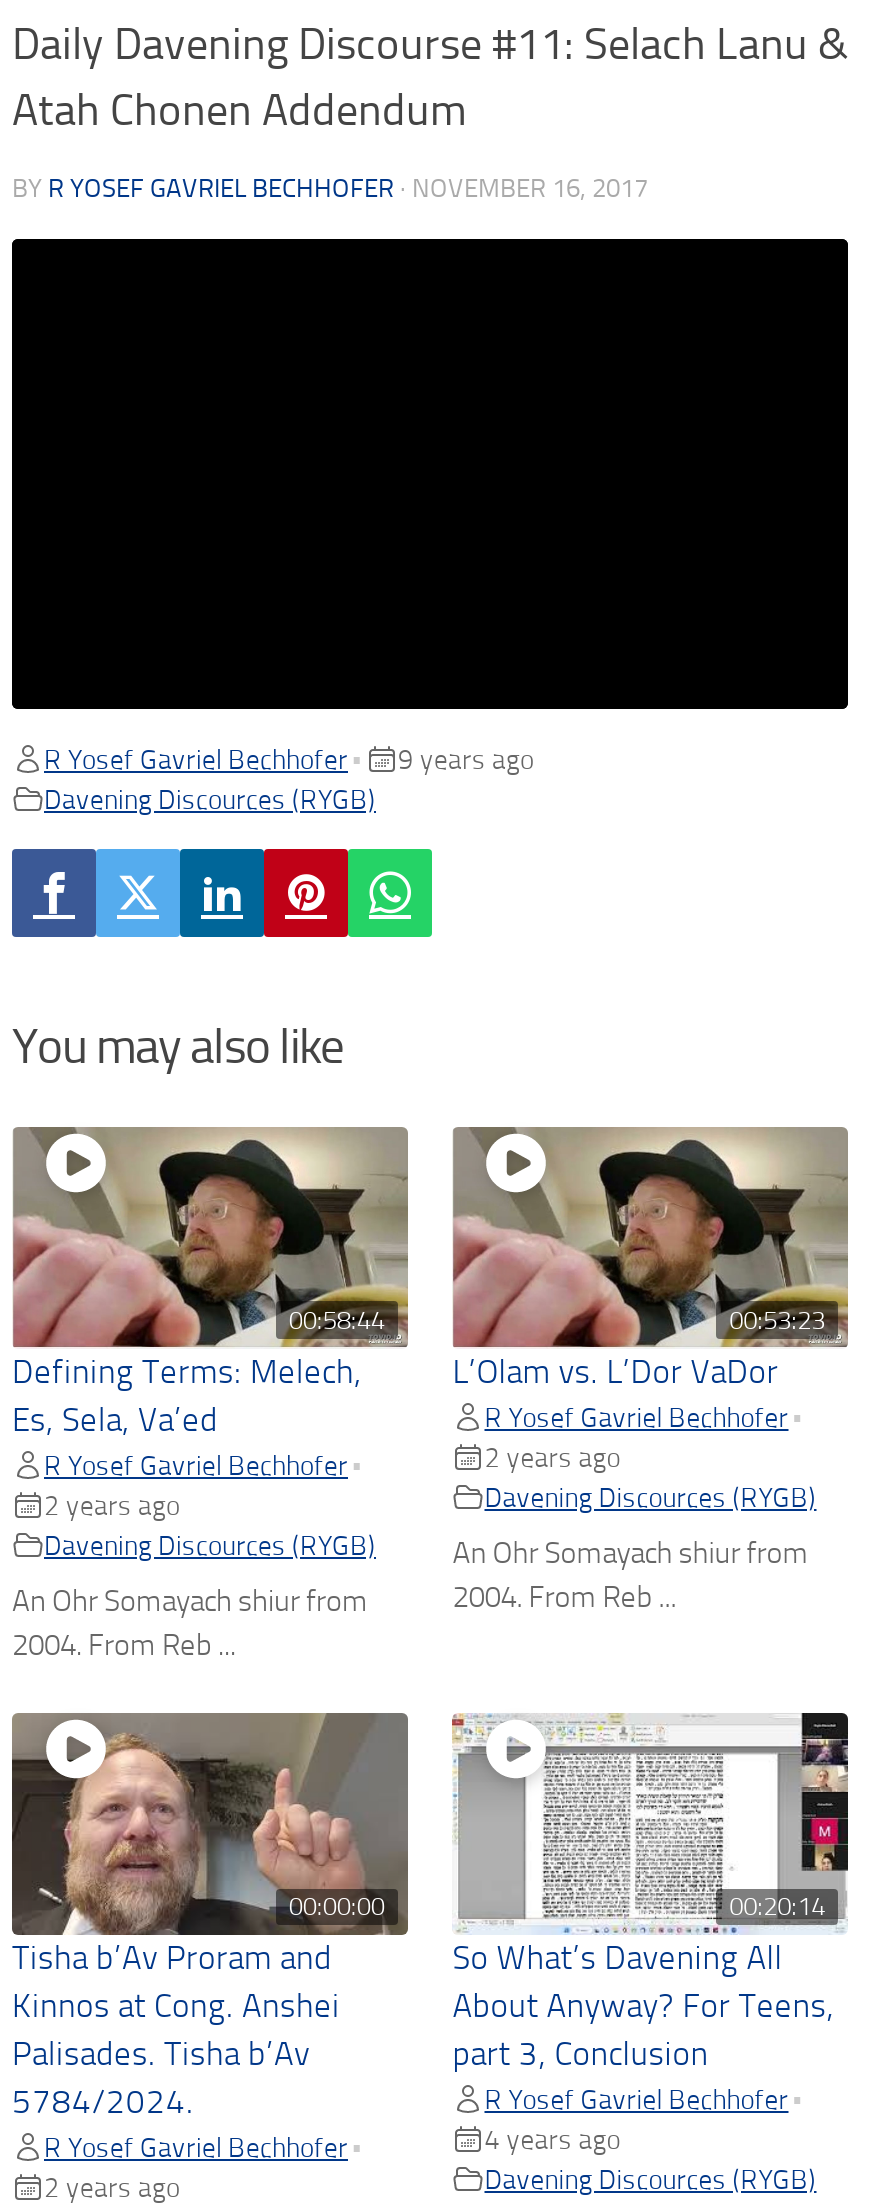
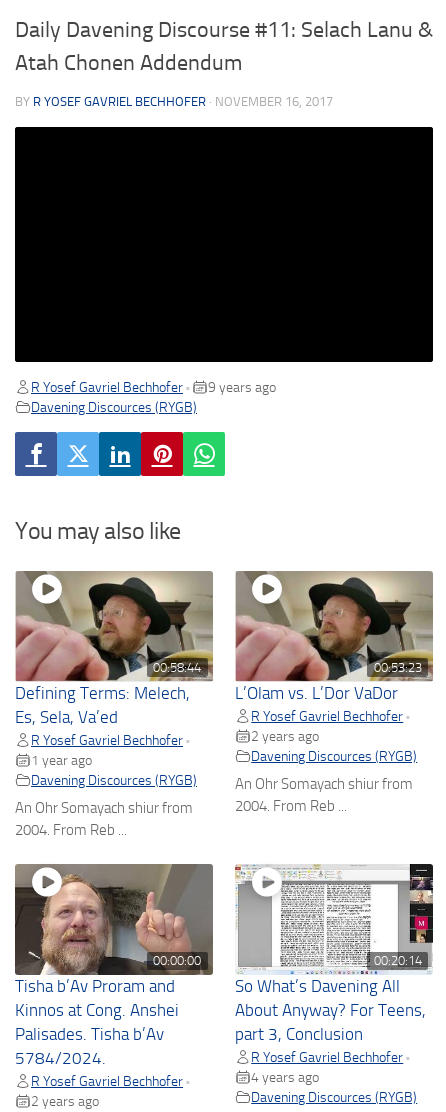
[44,1488,180,1520] 2 years ago -> [31,752,92,768] 1 year ago

